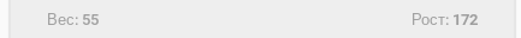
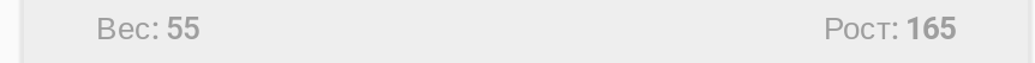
[412,11,478,29] Рост: 172 -> [824,11,956,47] Рост: 165

